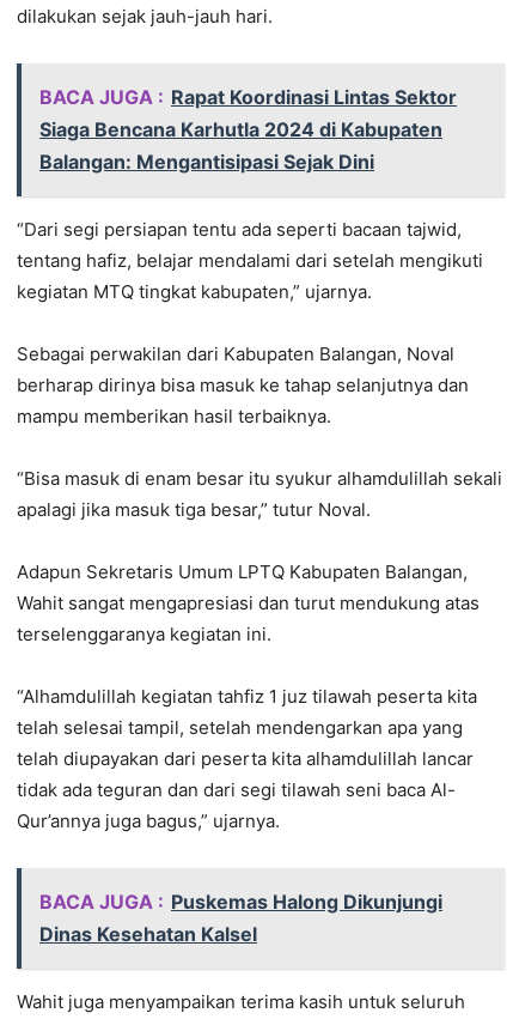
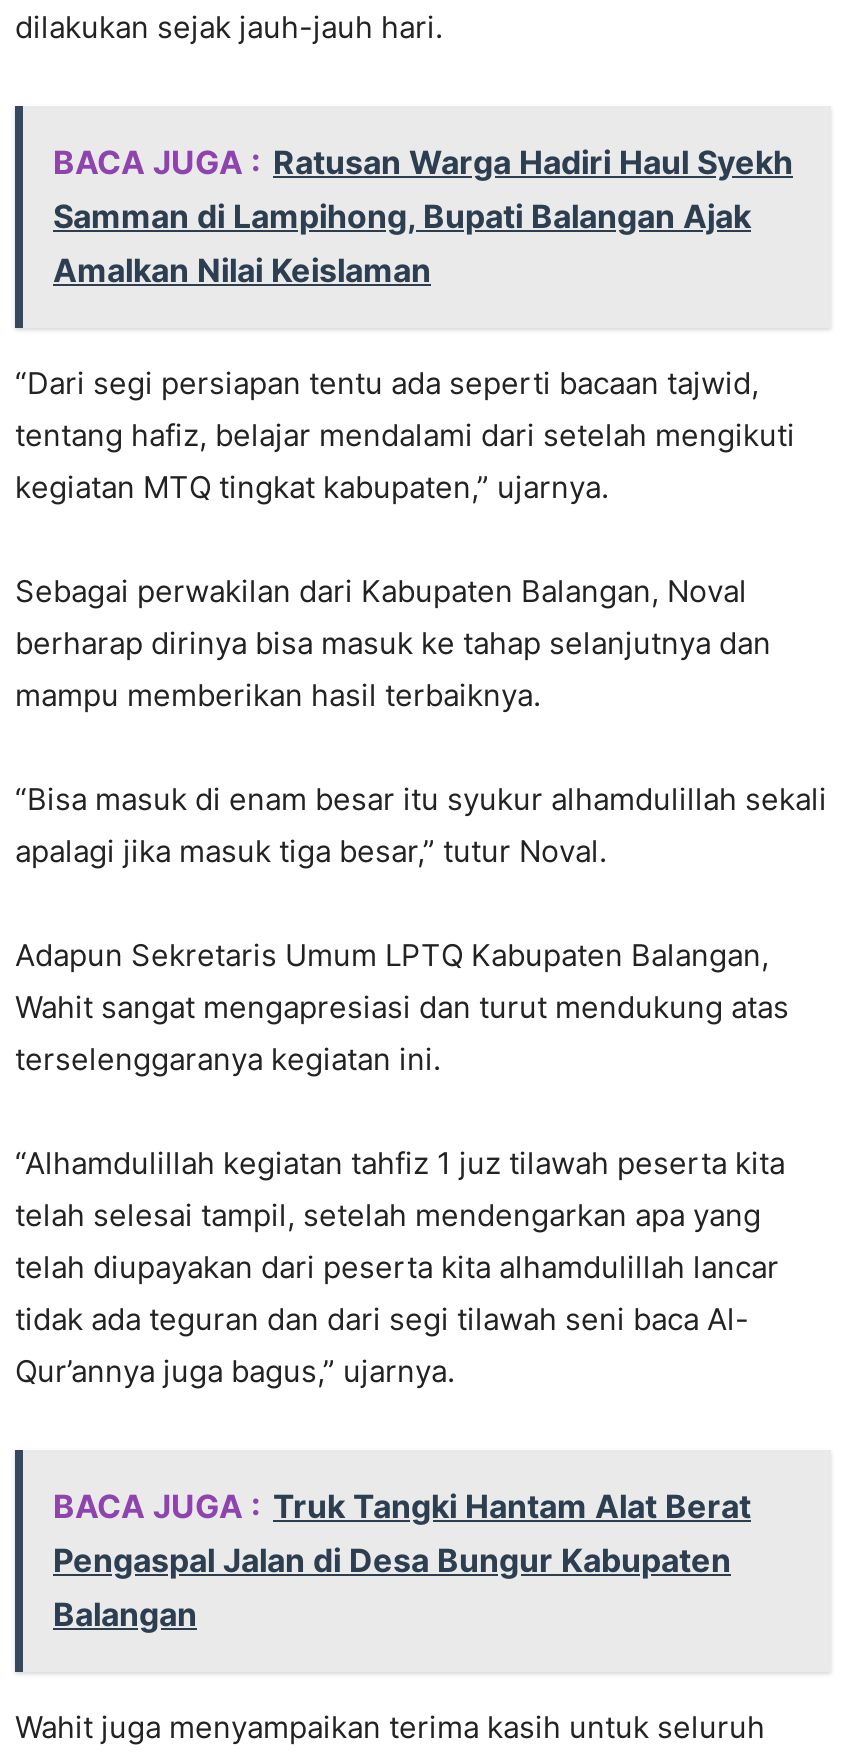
[39,85,457,174] BACA JUGA : Rapat Koordinasi Lintas Sektor | Siaga Bencana Karhutla 2024 di Kabupaten | Balangan: Mengantisipasi Sejak Dini -> [53,142,793,290] BACA JUGA : Ratusan Warga Hadiri Haul Syekh | Samman di Lampihong, Bupati Balangan Ajak | Amalkan Nilai Keislaman
[39,890,442,946] BACA JUGA : Puskemas Halong Dikunjungi | Dinas Kesehatan Kalsel -> [53,1486,751,1634] BACA JUGA : Truk Tangki Hantam Alat Berat | Pengaspal Jalan di Desa Bungur Kabupaten | Balangan

